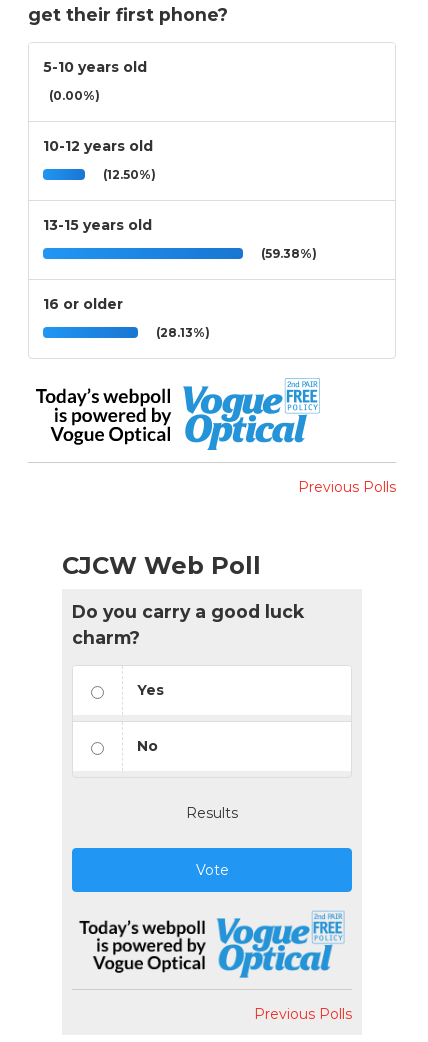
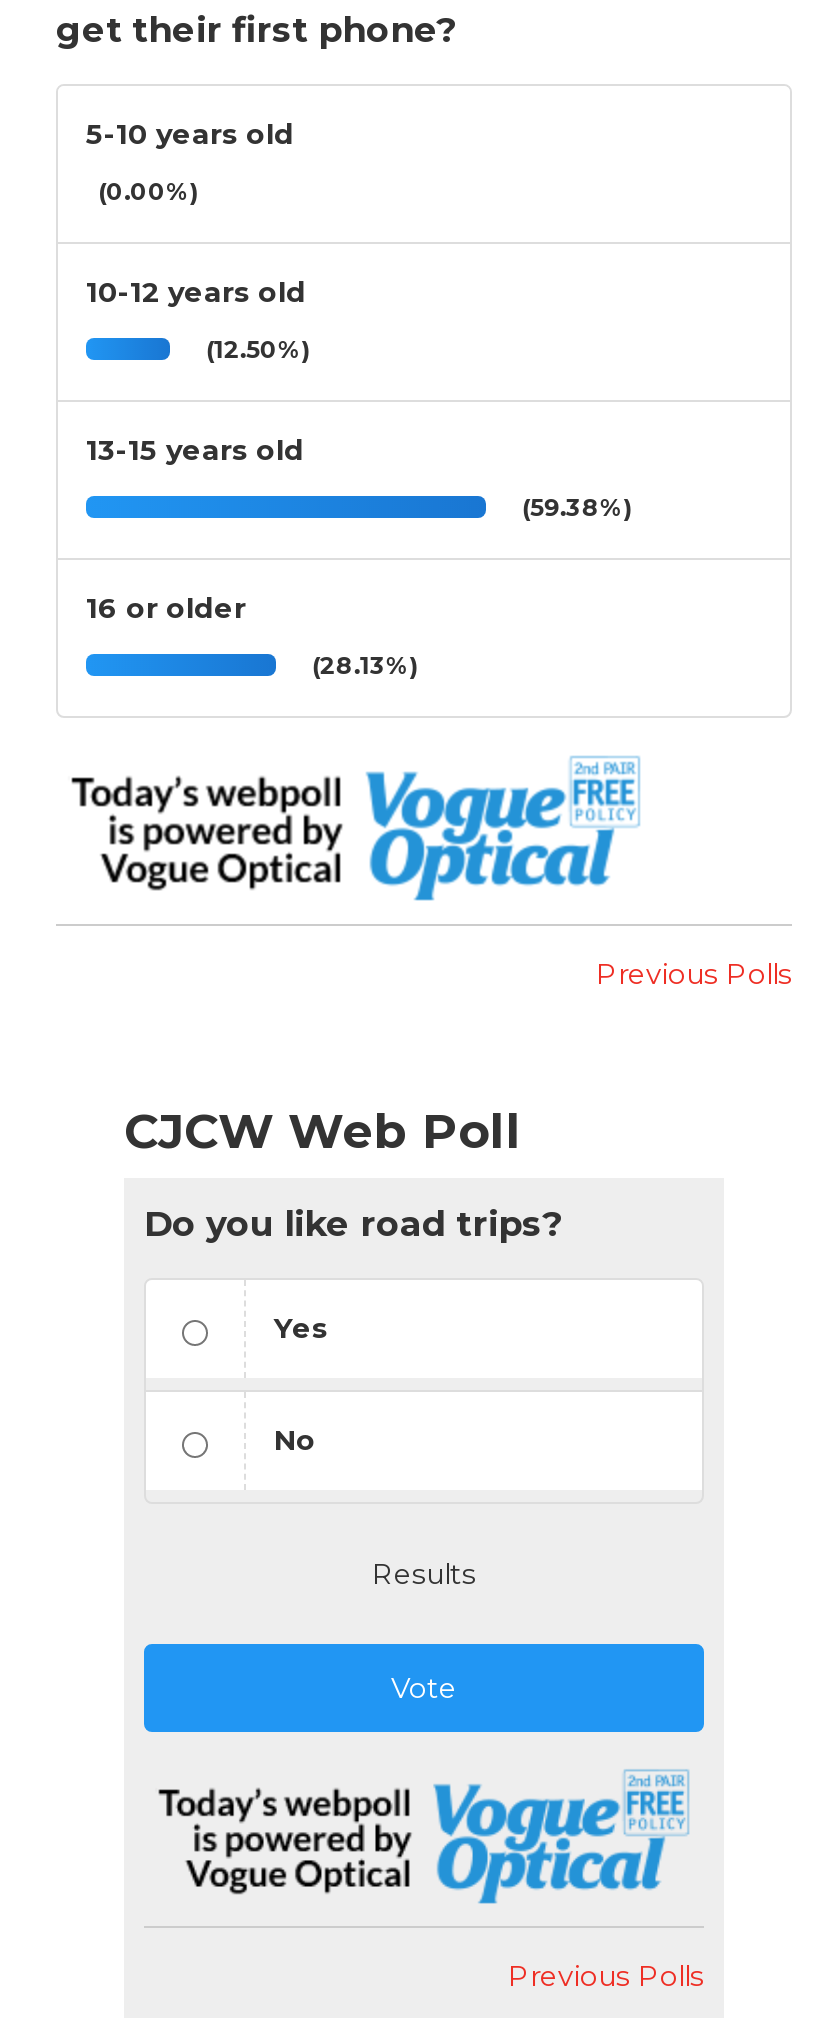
[72,601,304,648] Do you carry a good luck | charm? -> [144,1202,562,1244] Do you like road trips?

